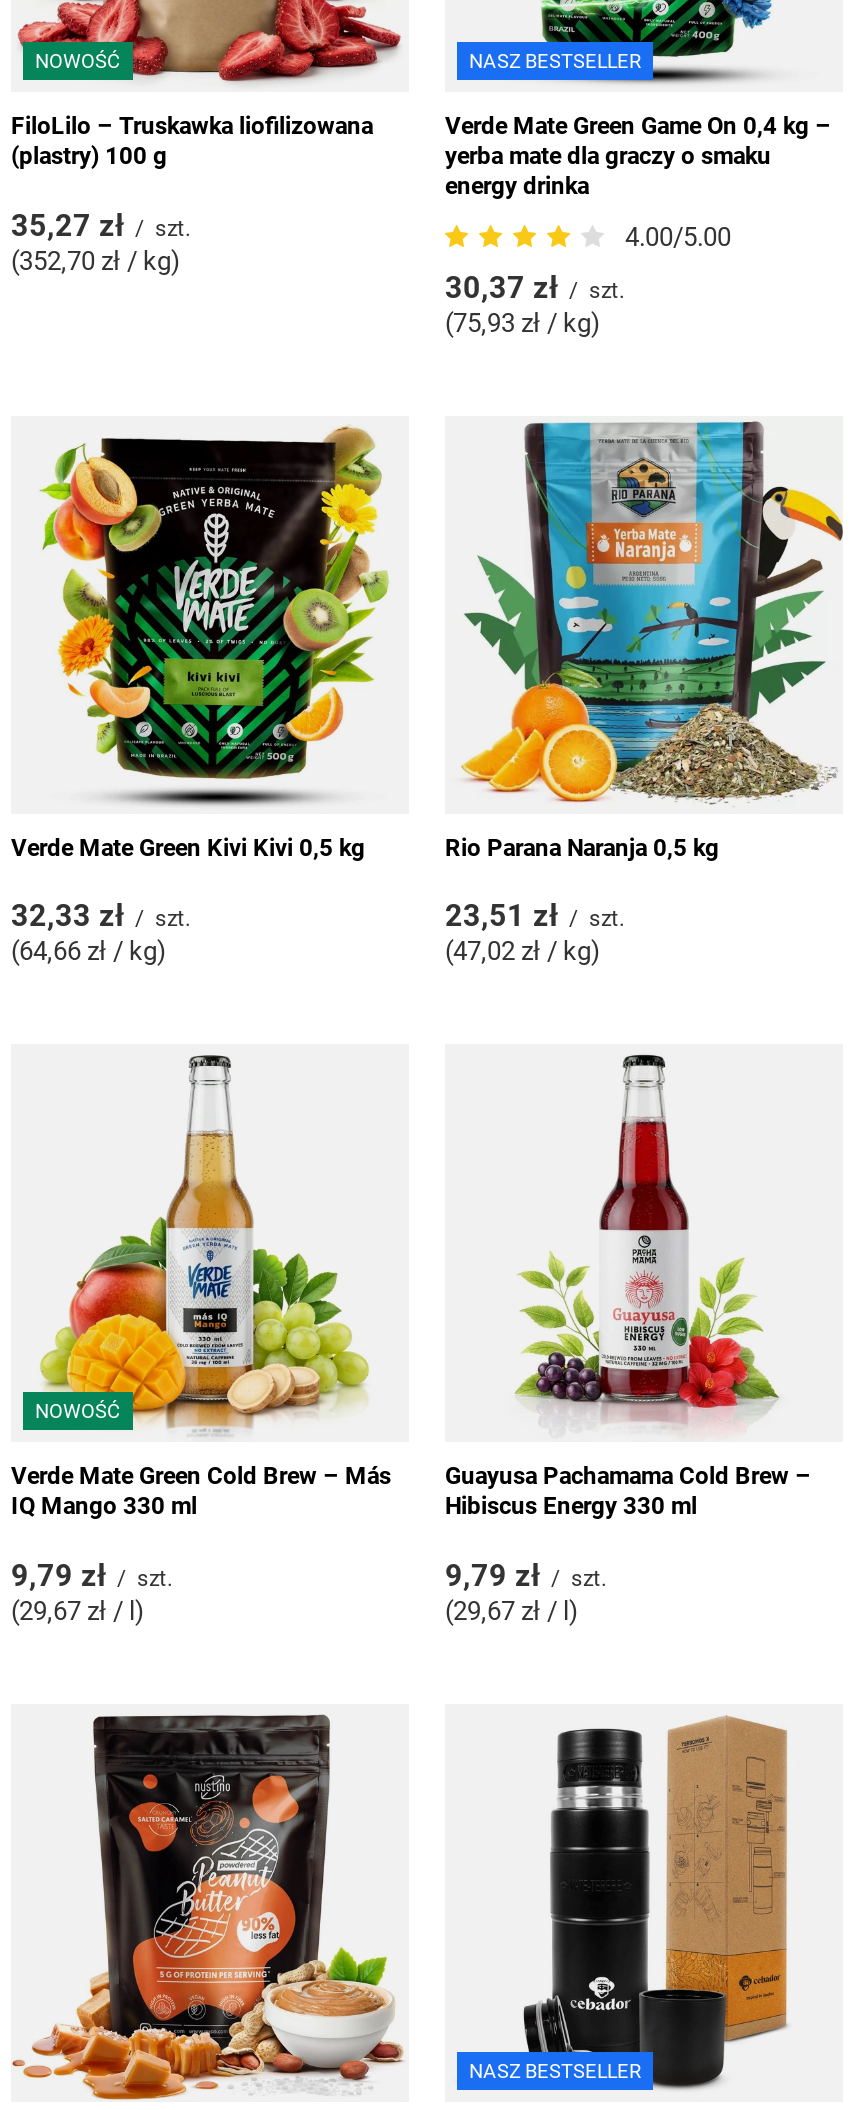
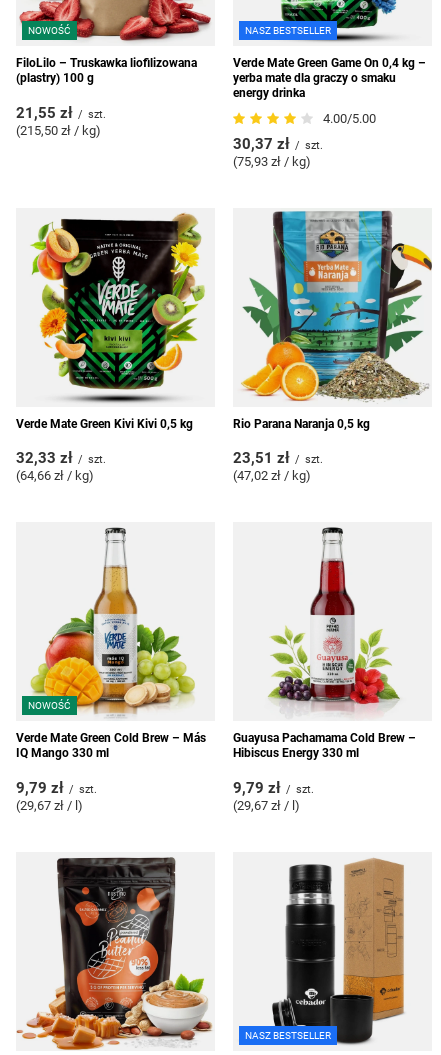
[11,207,191,243] 35,27 zł / szt. -> [16,103,106,121] 21,55 zł / szt.
[11,245,181,275] (352,70 zł / kg) -> [16,122,101,137] (215,50 zł / kg)

